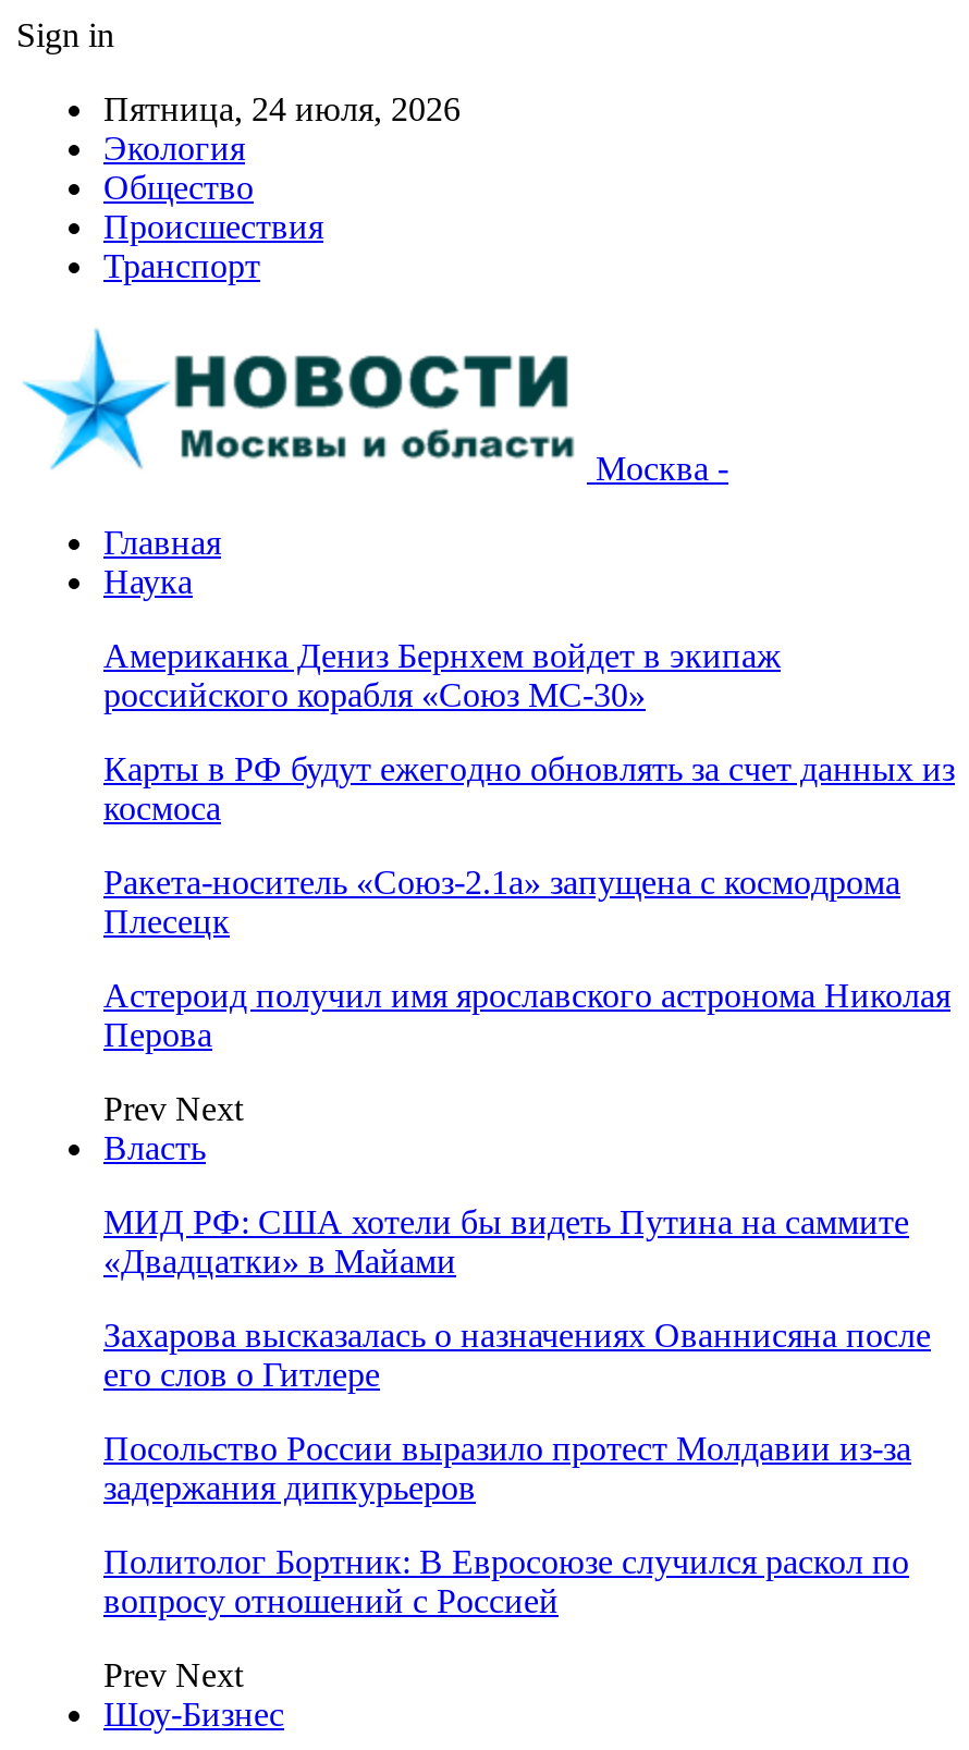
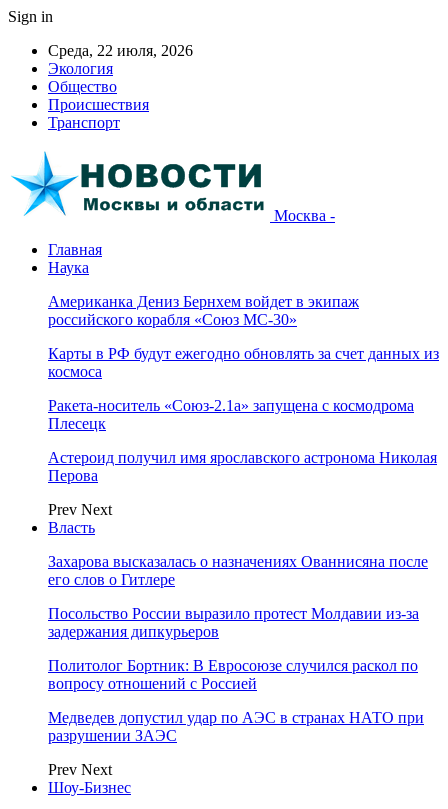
[103,90,461,127] Пятница, 24 июля, 2026 -> [48,42,193,59] Среда, 22 июля, 2026
[103,1203,909,1280] МИД РФ: США хотели бы видеть Путина на саммите | «Двадцатки» в Майами -> none
moved [103,1317,931,1619] -> [48,553,428,692]: Захарова высказалась о назначениях Ованнисяна после | его слов о Гитлере | Посольство России выразило протест Молдавии из-за | задержания дипкурьеров | Политолог Бортник: В Евросоюзе случился раскол по | вопросу отношений с Россией
none -> [48,709,424,744] Медведев допустил удар по АЭС в странах НАТО при | разрушении ЗАЭС

